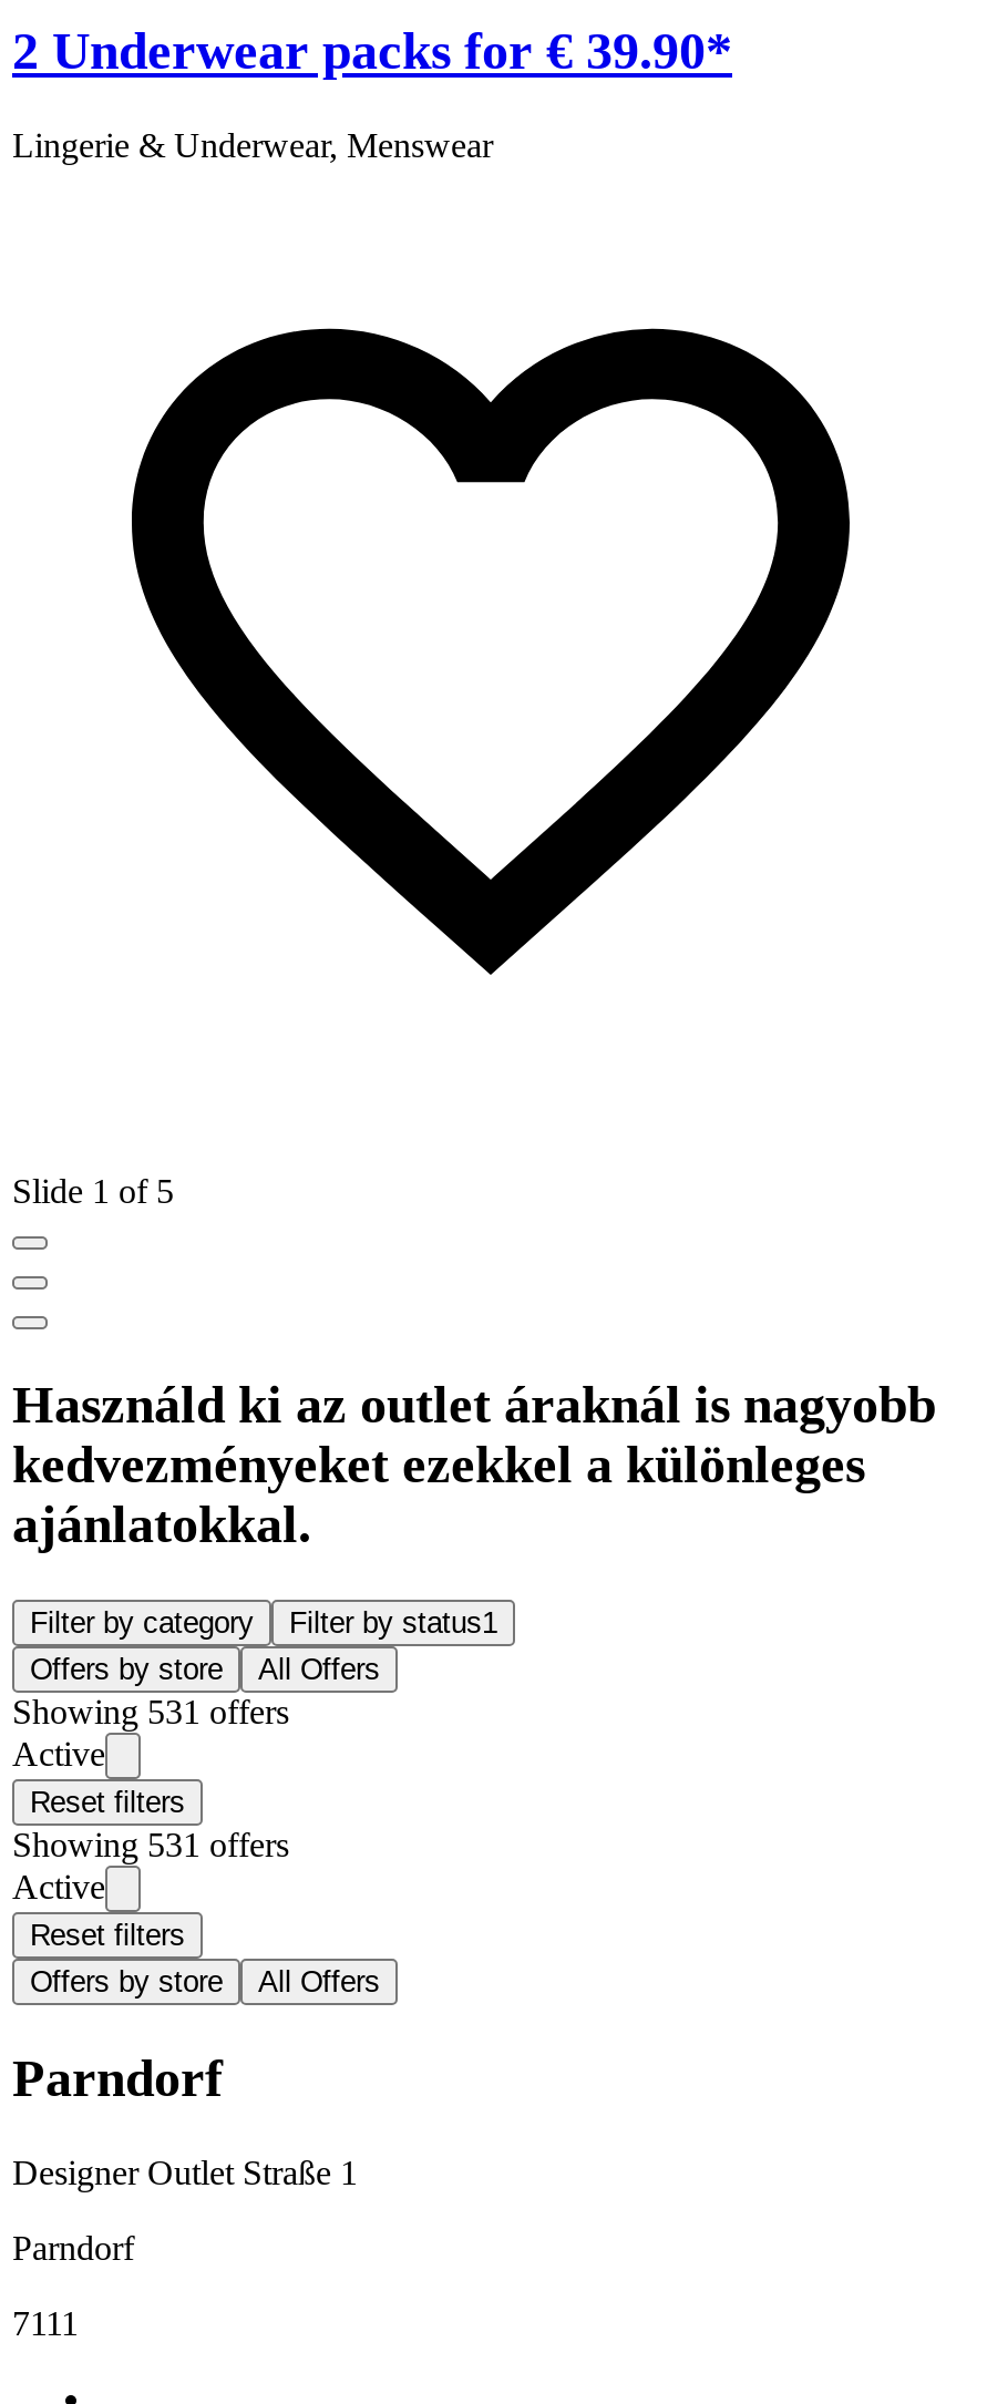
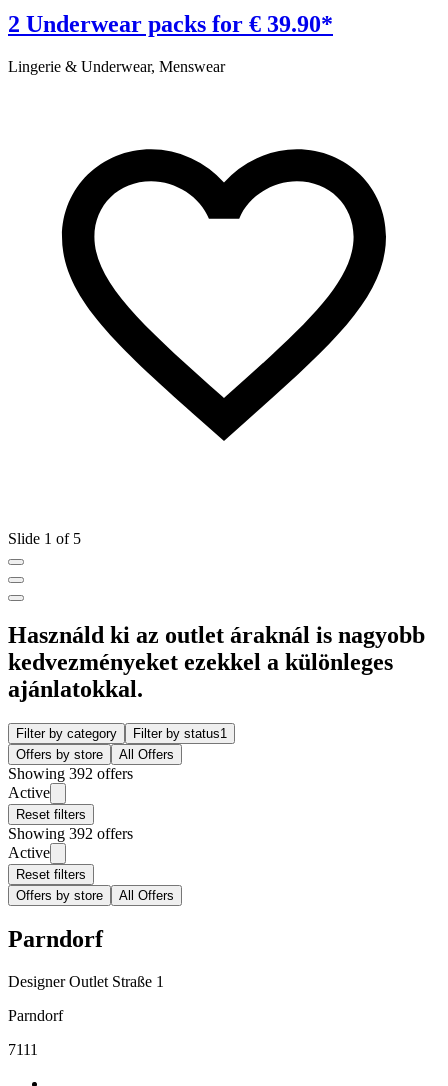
[12,1693,289,1730] Showing 531 offers -> [8,765,133,782] Showing 392 offers
[12,1826,289,1863] Showing 531 offers -> [8,825,133,842] Showing 392 offers

